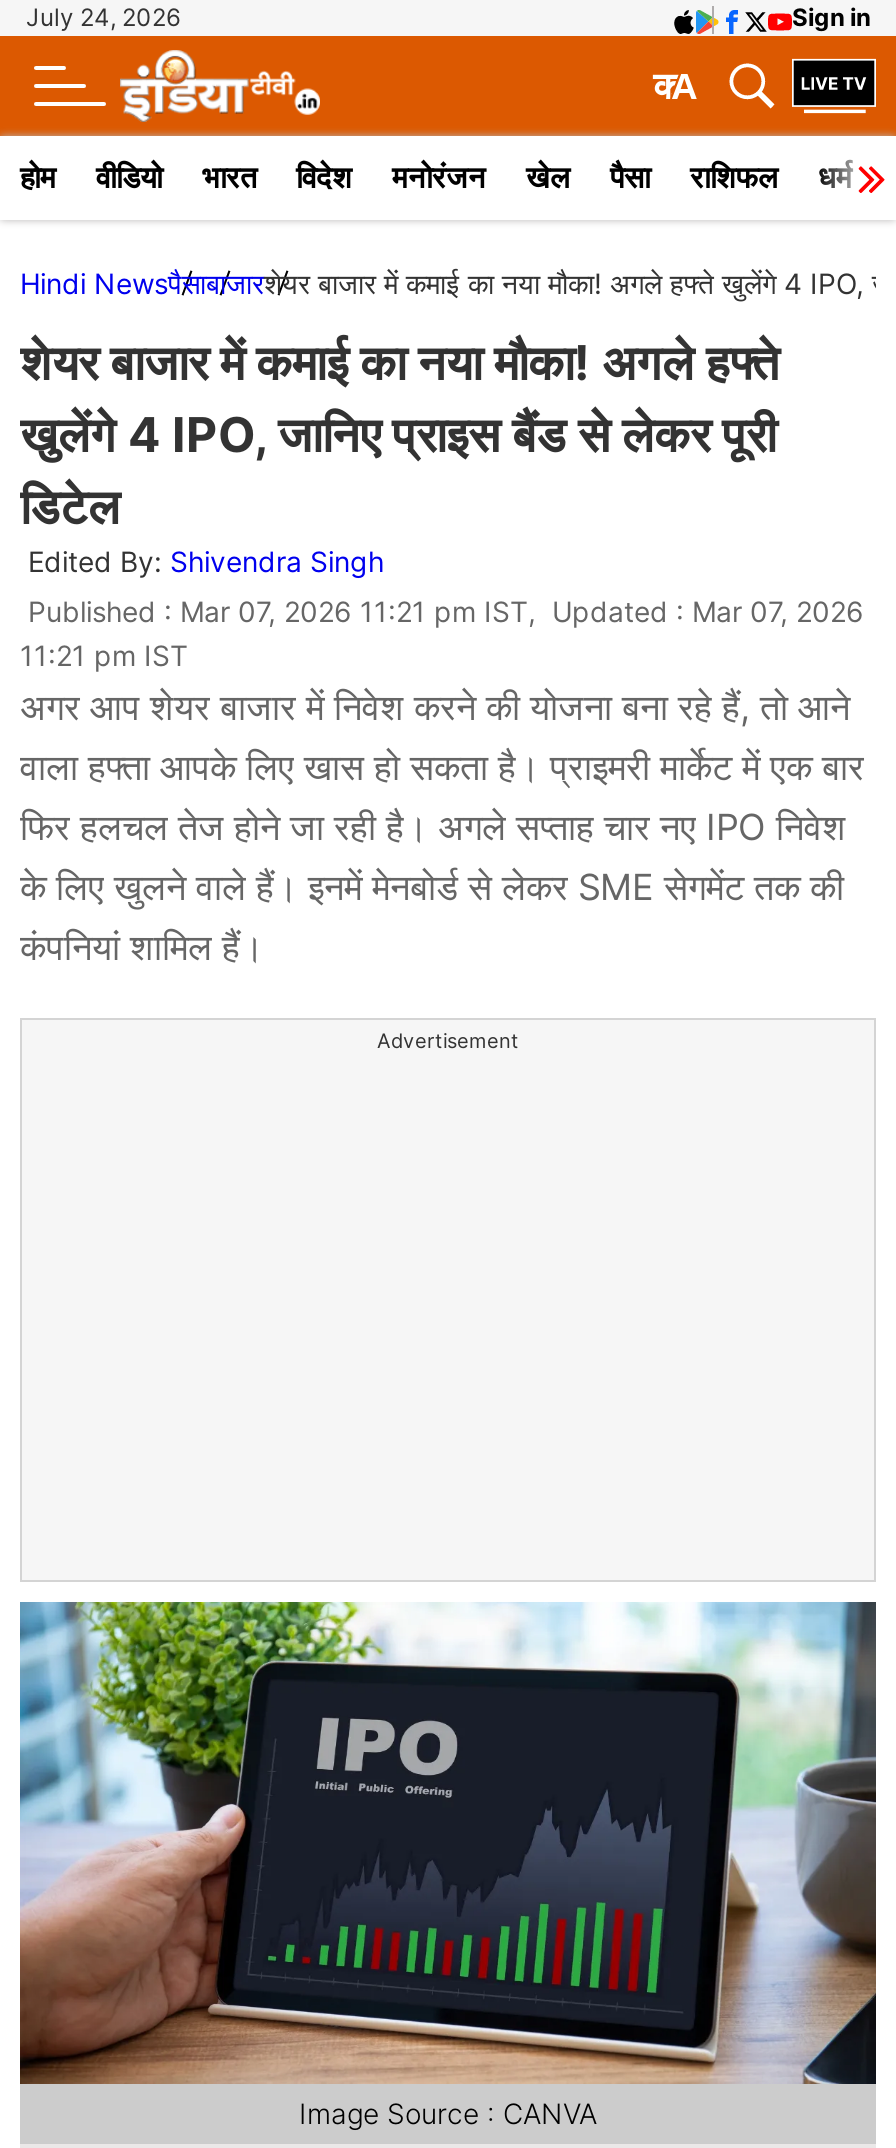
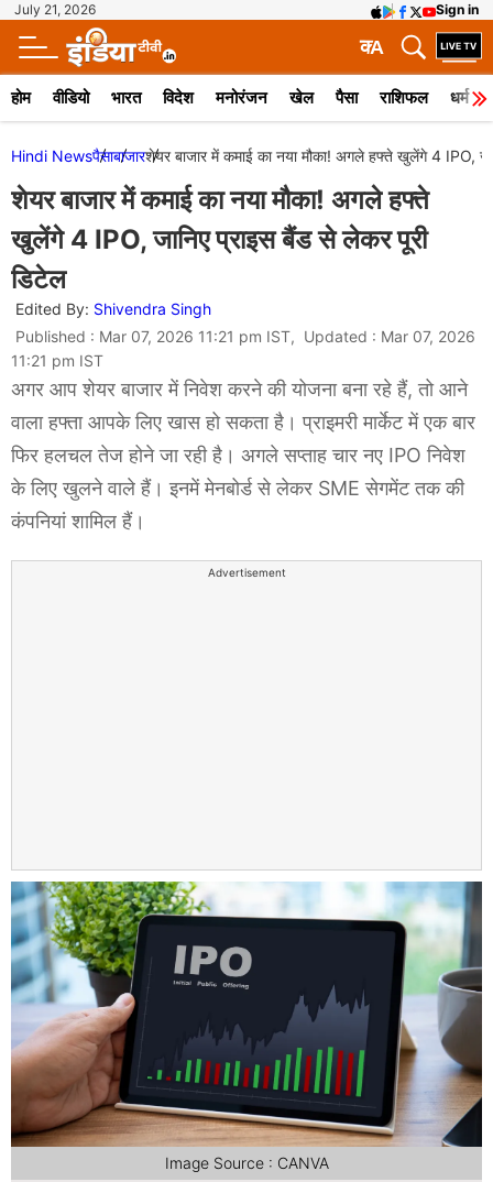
[26,2,180,32] July 24, 2026 -> [14,1,96,18] July 21, 2026

